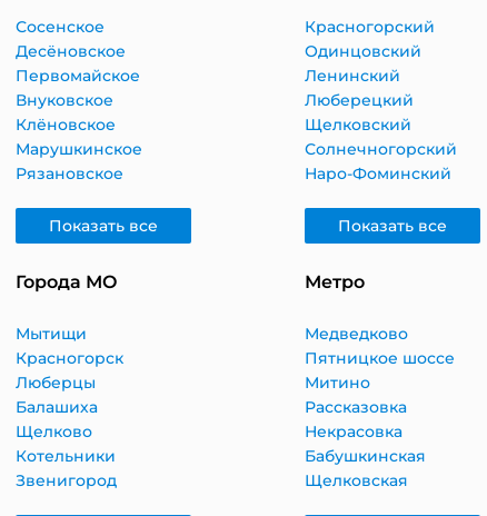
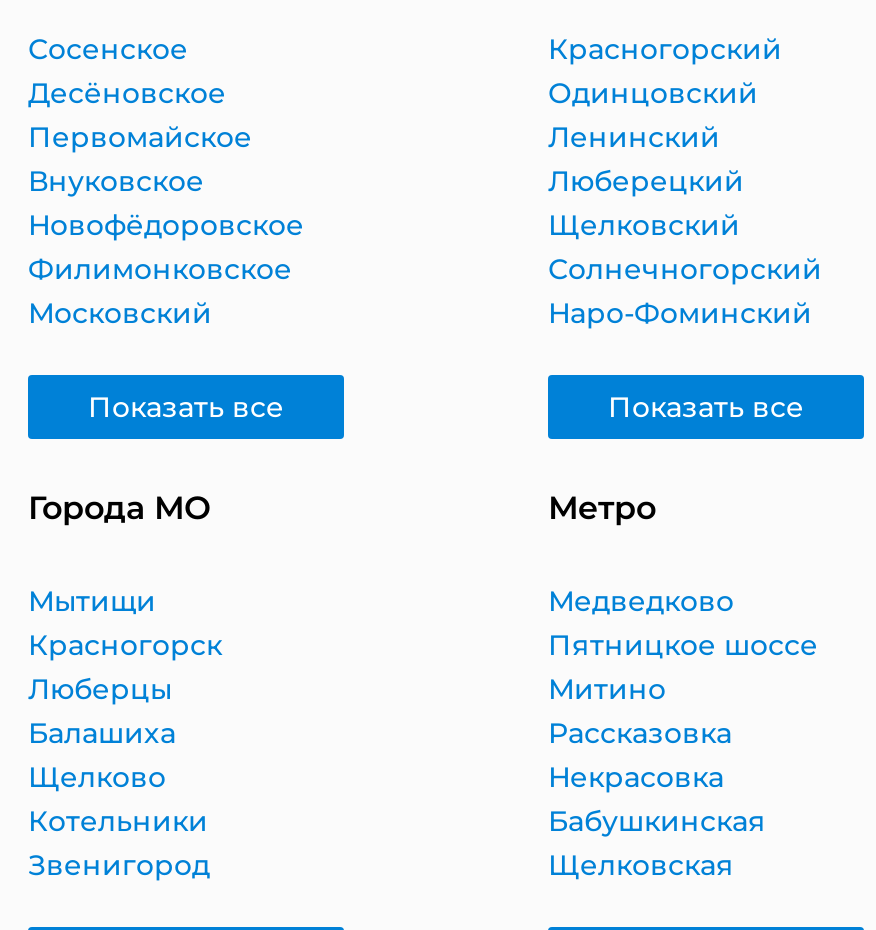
[16,115,142,183] Клёновское | Марушкинское | Рязановское -> [28,208,304,332] Новофёдоровское | Филимонковское | Московский

